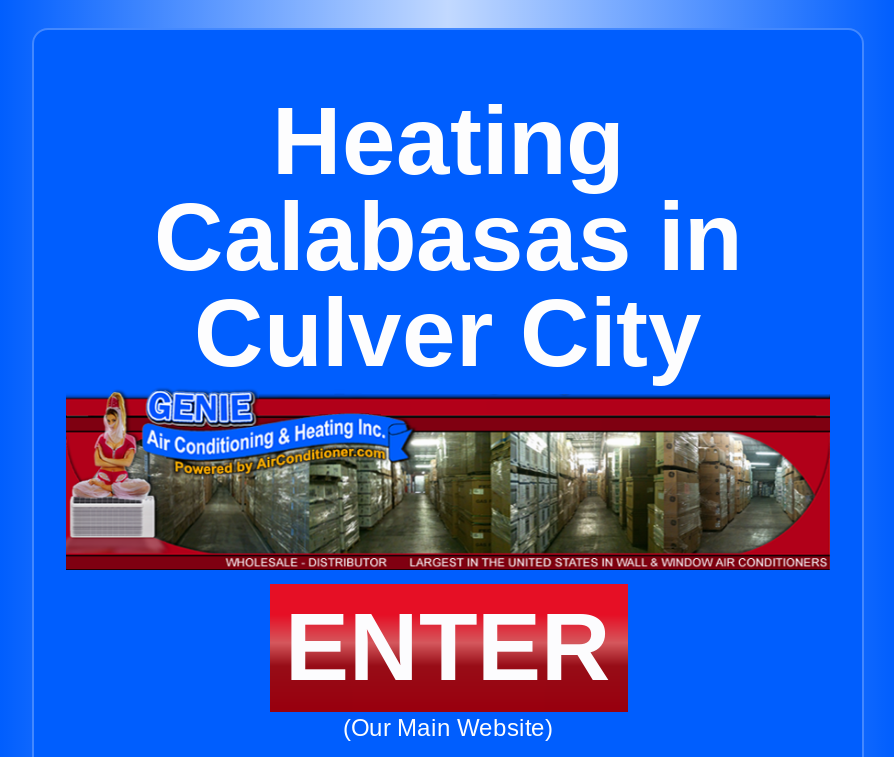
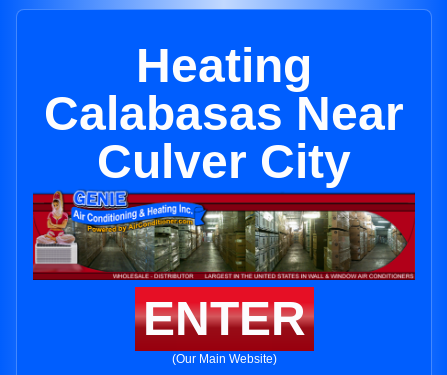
[154,184,742,290] Calabasas in -> [44,87,404,140] Calabasas Near

